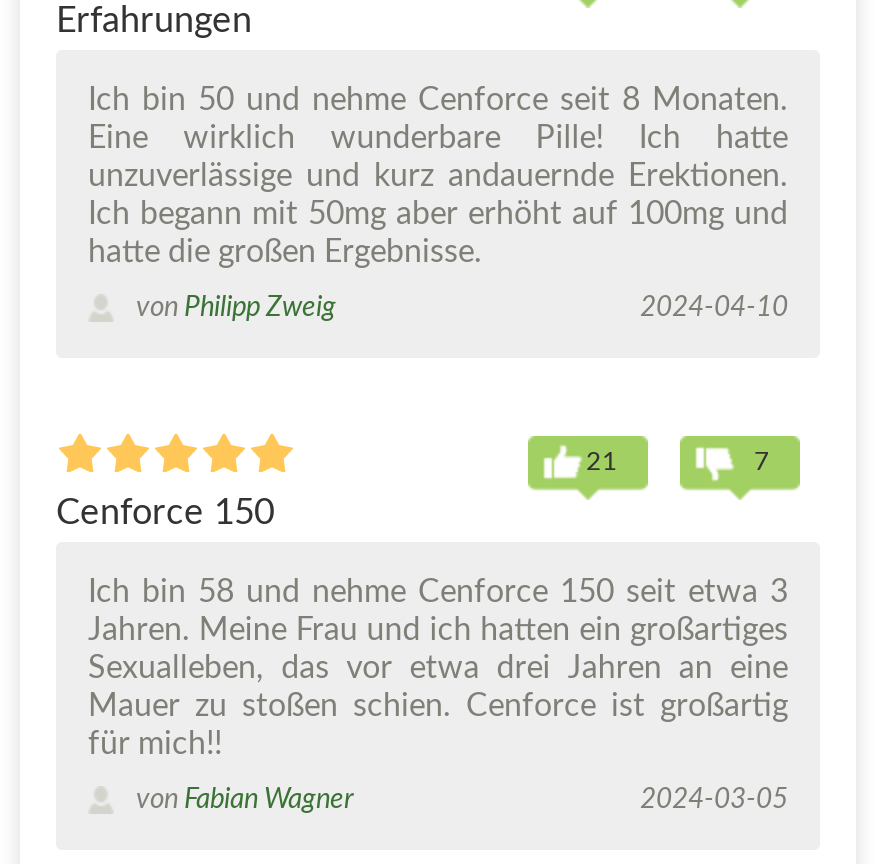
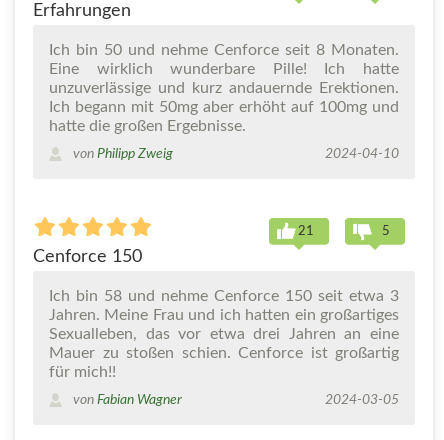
[754,450,770,476] 7 -> [382,225,390,238] 5

